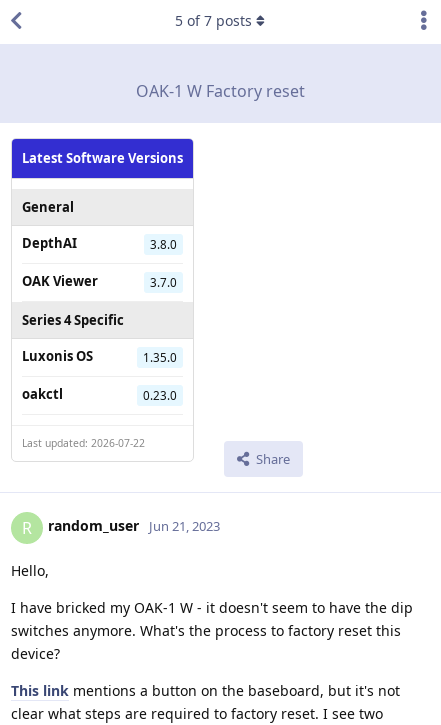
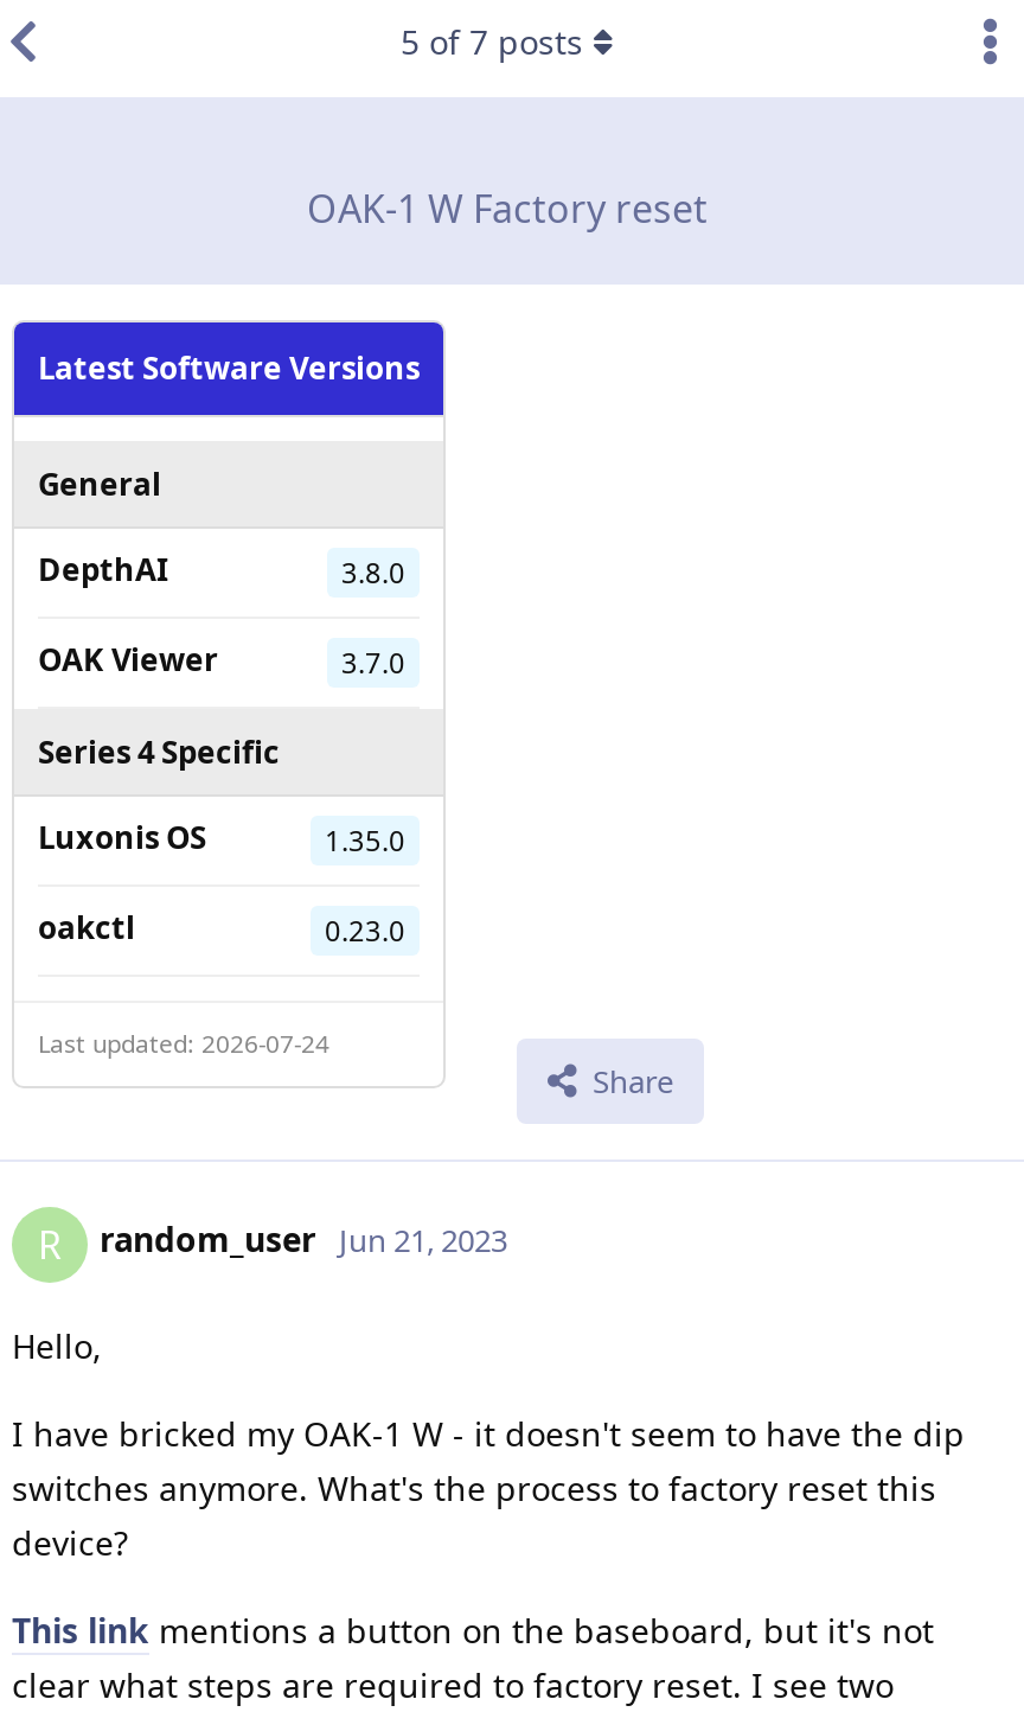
[22,436,145,450] Last updated: 2026-07-22 -> [38,1027,329,1060] Last updated: 2026-07-24

